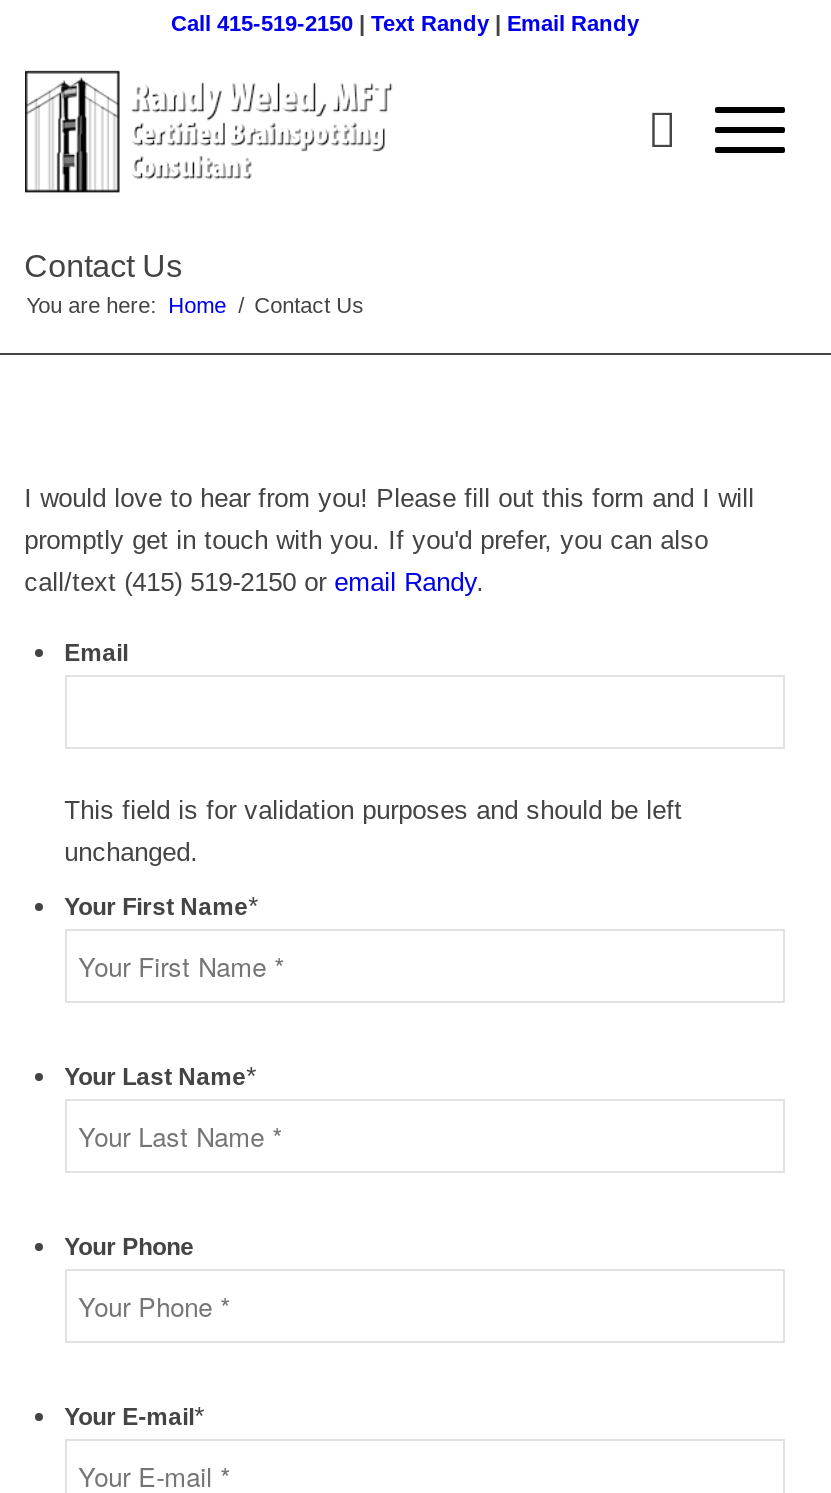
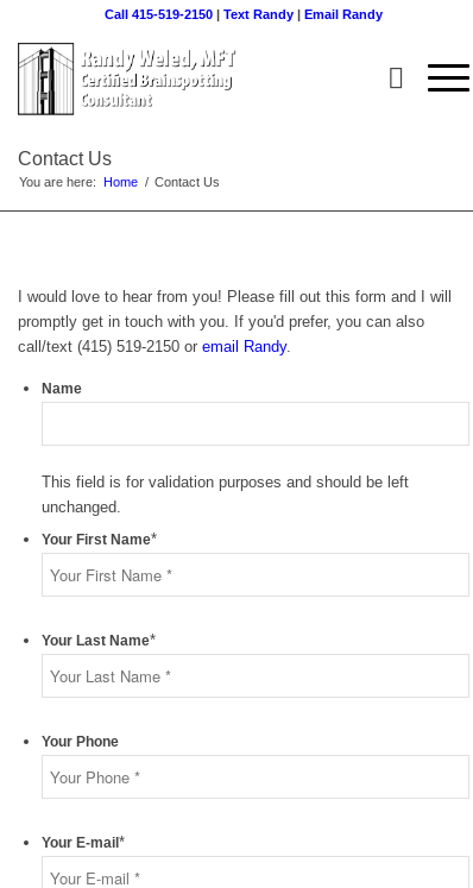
[64,639,128,667] Email -> [41,381,82,397] Name

